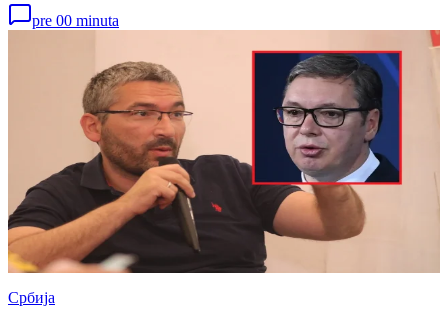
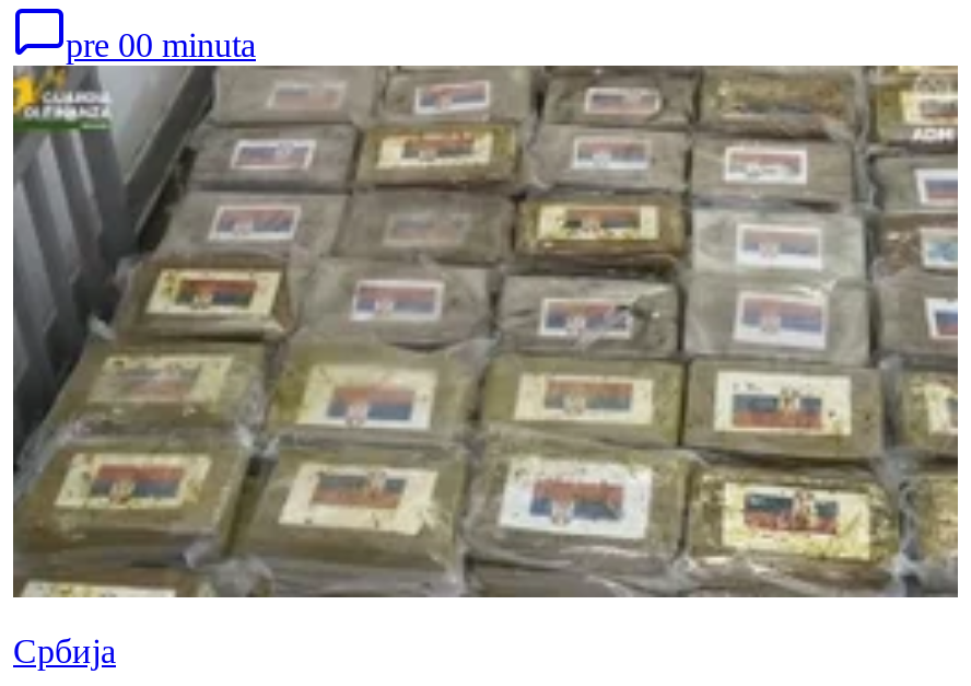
[7,30,440,274] [image] -> [11,63,960,600] [image]

